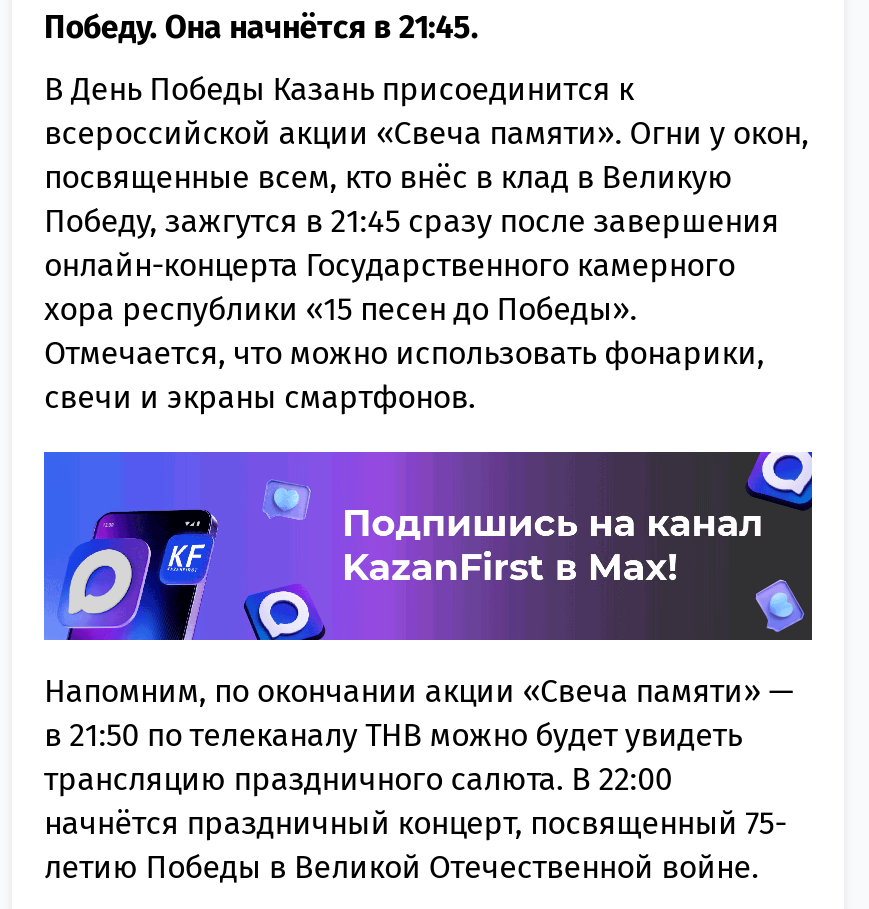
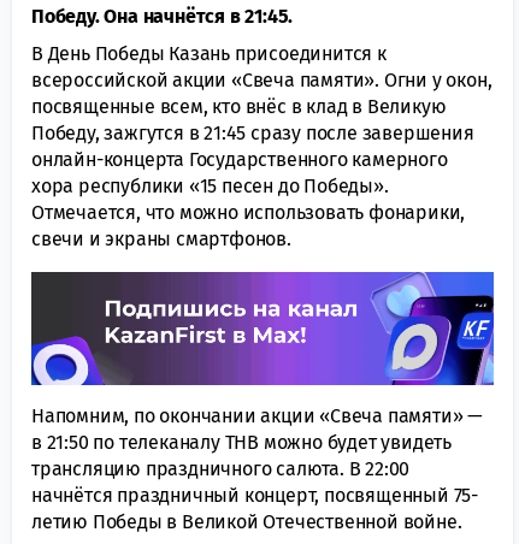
[42,450,814,642] [image] -> [30,271,495,386] [image]

